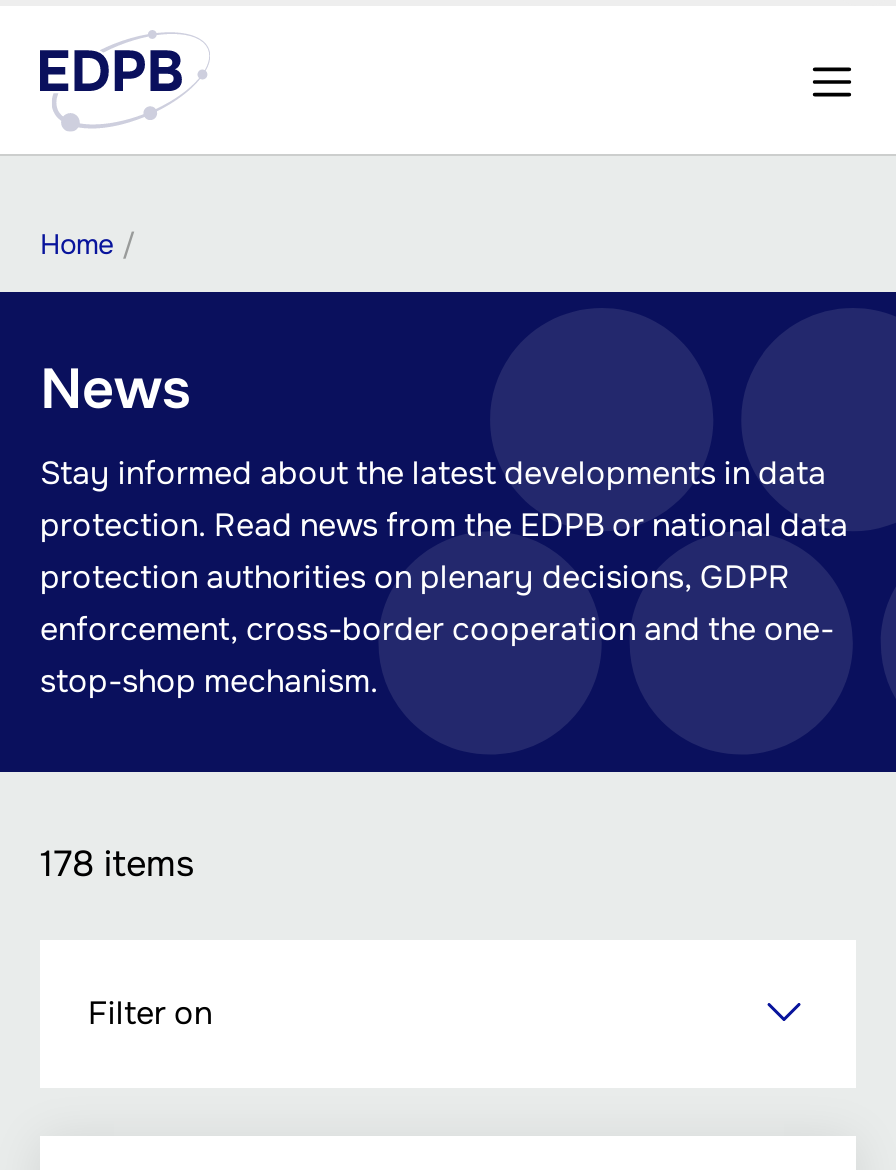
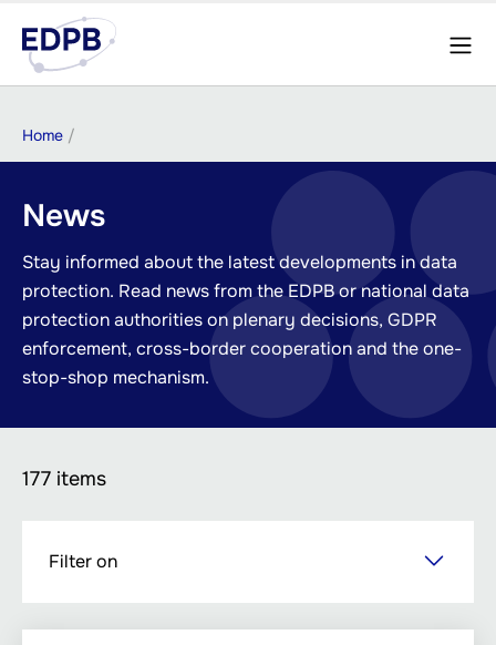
[40,843,194,887] 178 items -> [22,467,106,491] 177 items

